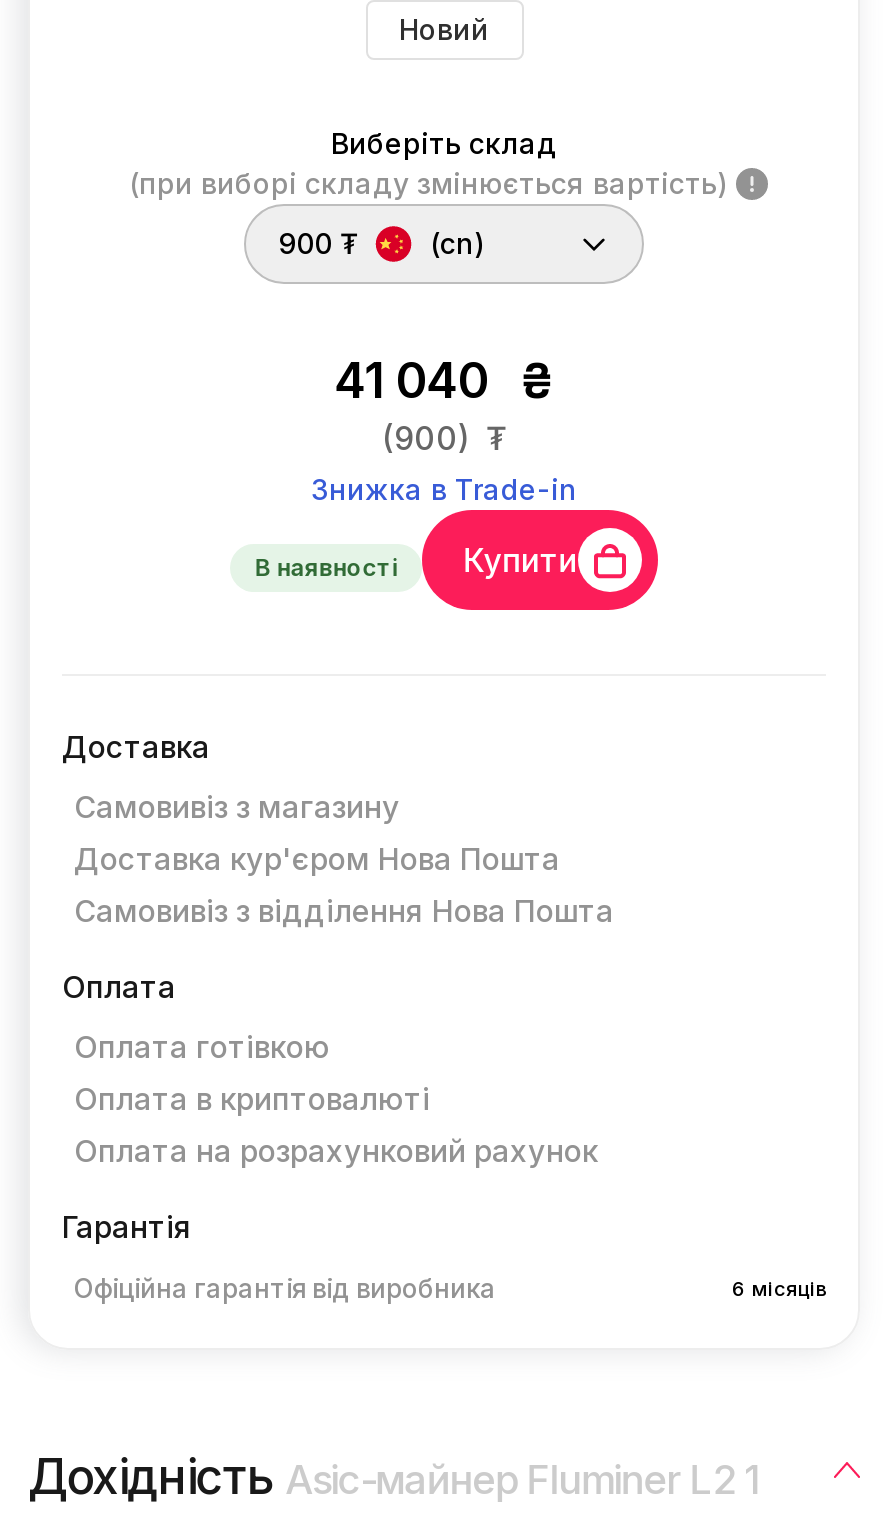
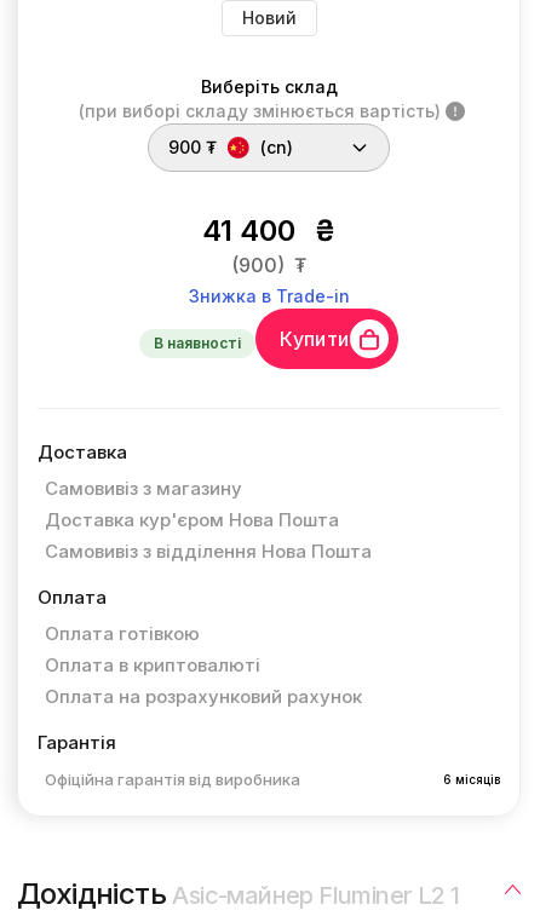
[334,352,554,410] 41 040 ₴ -> [202,213,335,248] 41 400 ₴

